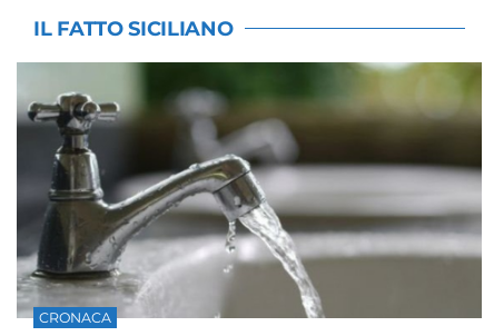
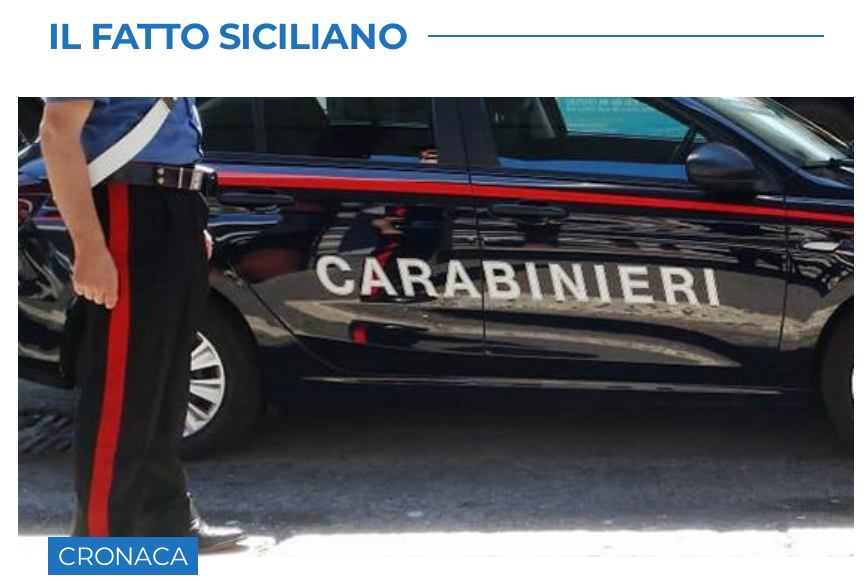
[17,61,483,319] [image] -> [18,95,856,557] [image]

